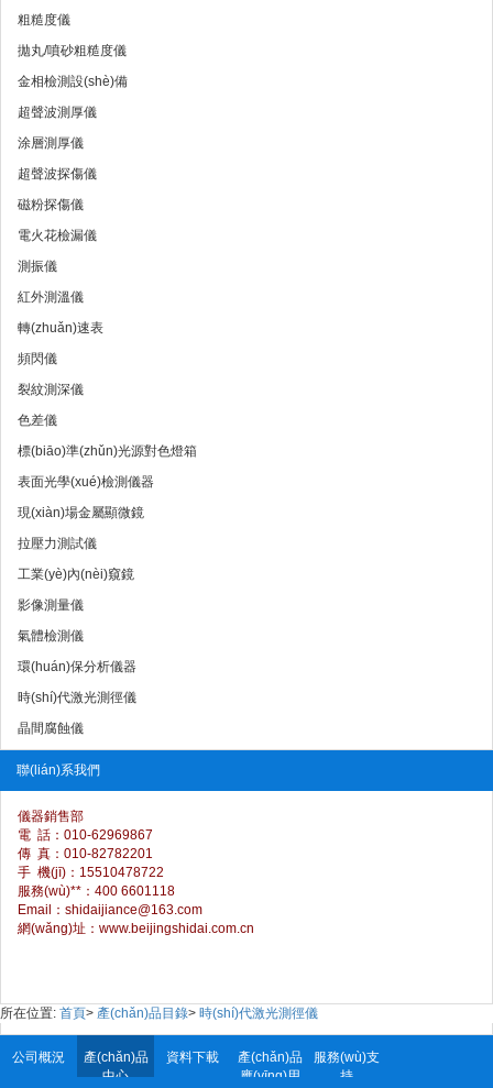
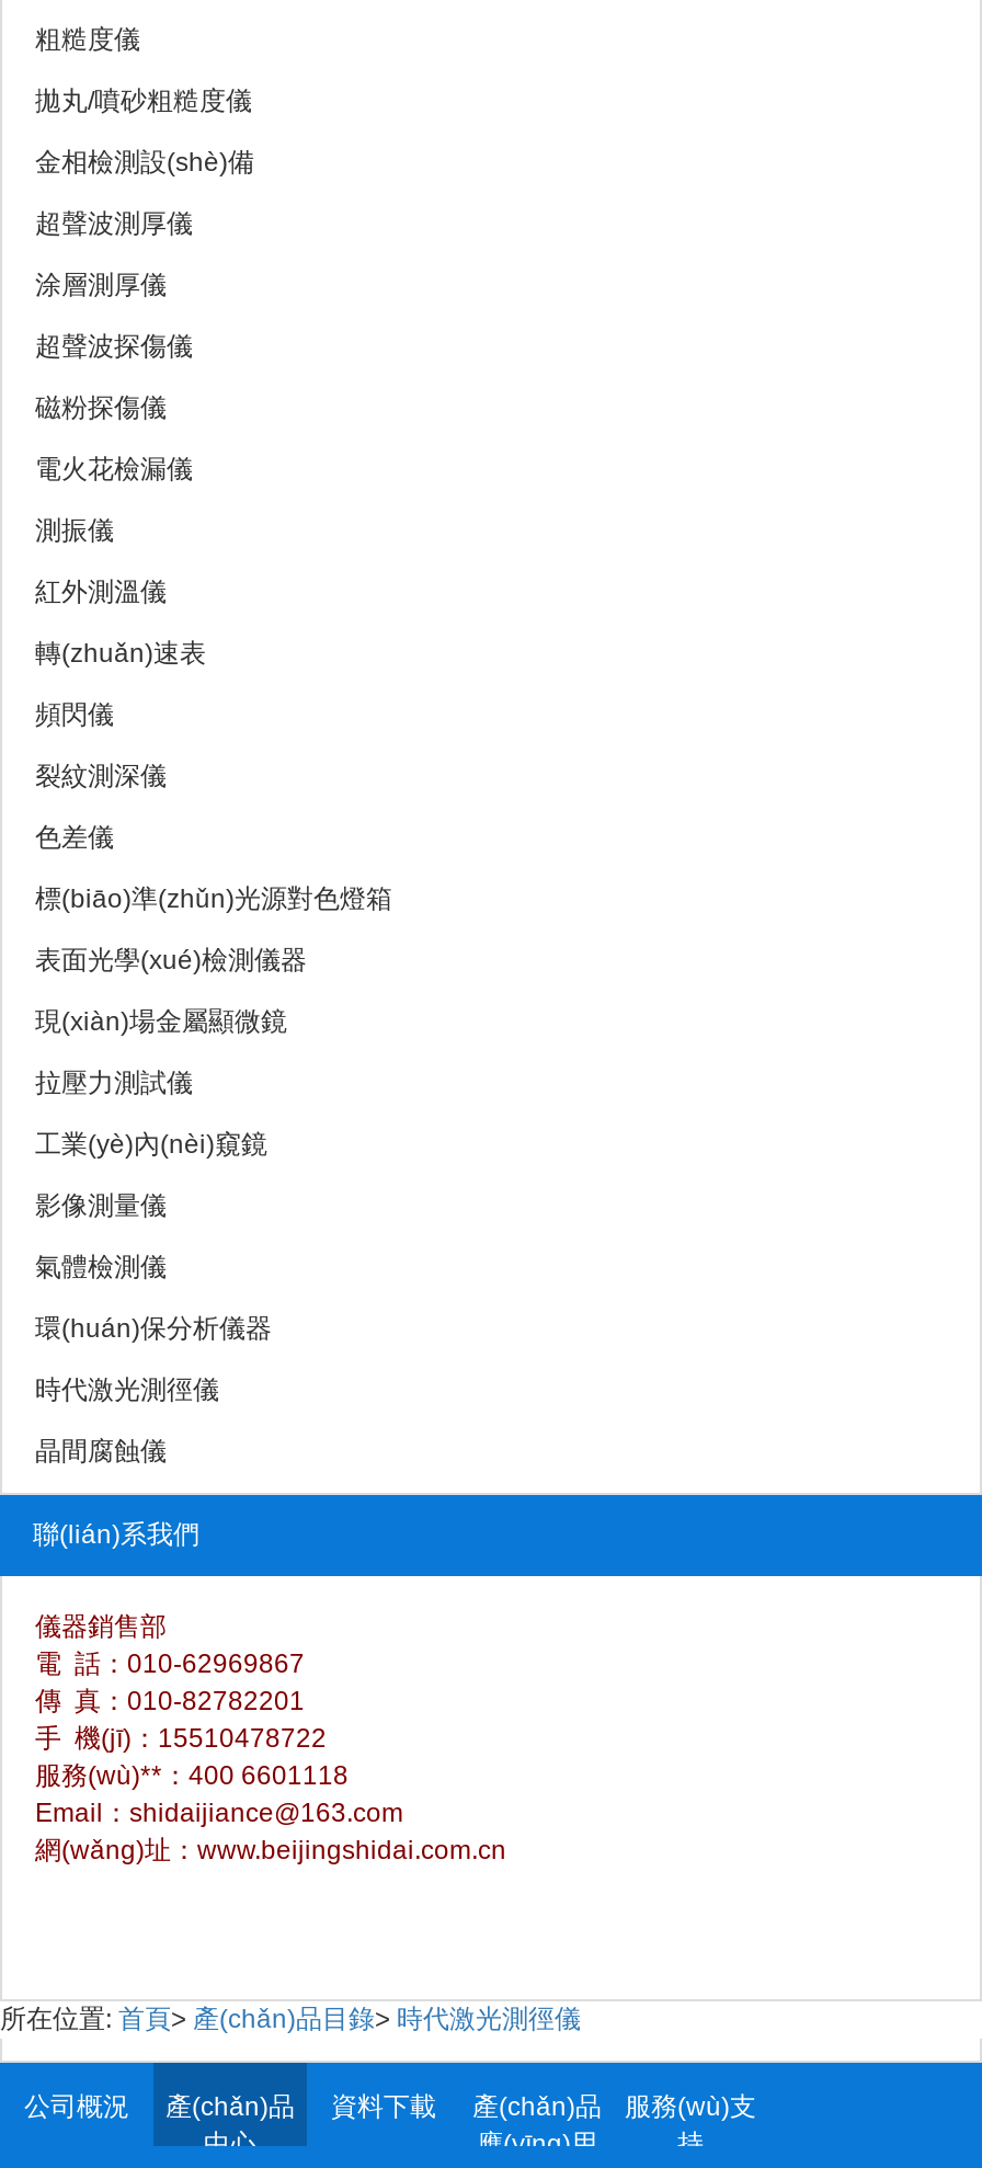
[18,690,136,705] 時(shí)代激光測徑儀 -> [35,1374,219,1405] 時代激光測徑儀
[0,1005,318,1021] 所在位置:首頁> 產(chǎn)品目錄> 時(shí)代激光測徑儀 -> [0,2004,581,2034] 所在位置:首頁> 產(chǎn)品目錄> 時代激光測徑儀

